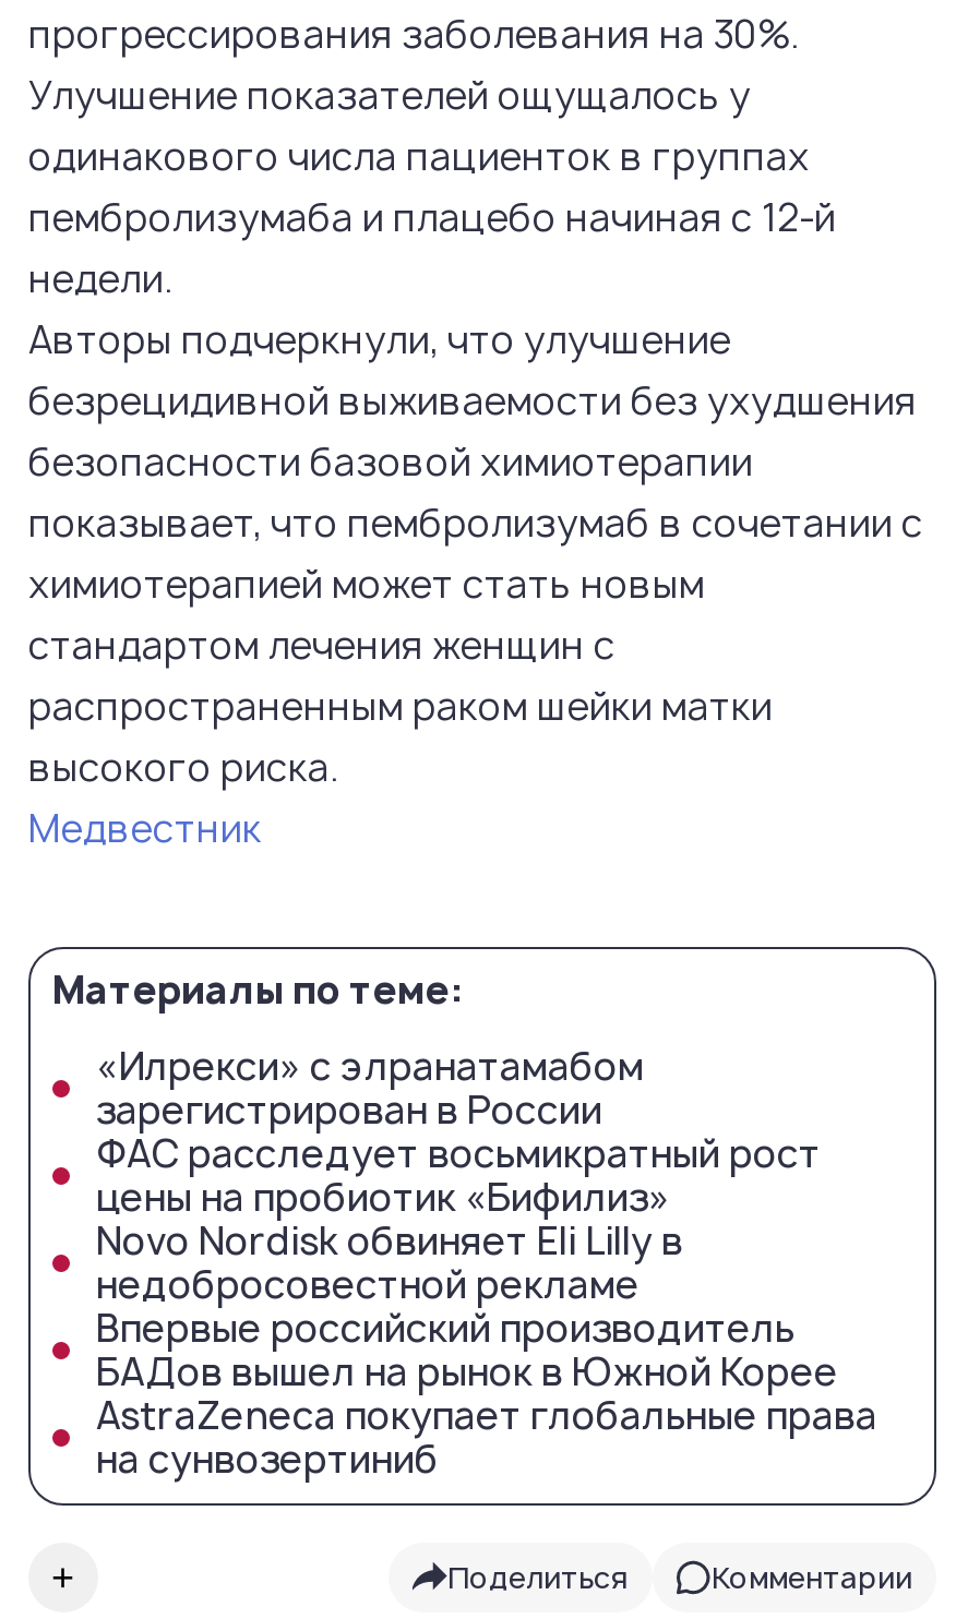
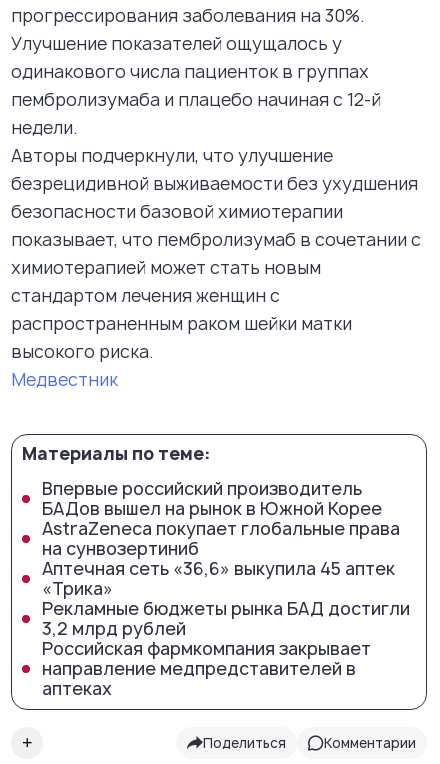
[96,1041,821,1309] «Илрекси» с элранатамабом | зарегистрирован в России | ФАС расследует восьмикратный рост | цены на пробиотик «Бифилиз» | Novo Nordisk обвиняет Eli Lilly в | недобросовестной рекламе -> none
moved [96,1303,877,1484] -> [42,477,400,560]: Впервые российский производитель | БАДов вышел на рынок в Южной Корее | AstraZeneca покупает глобальные права | на сунвозертиниб
none -> [42,557,410,700] Аптечная сеть «36,6» выкупила 45 аптек | «Трика» | Рекламные бюджеты рынка БАД достигли | 3,2 млрд рублей | Российская фармкомпания закрывает | направление медпредставителей в | аптеках

